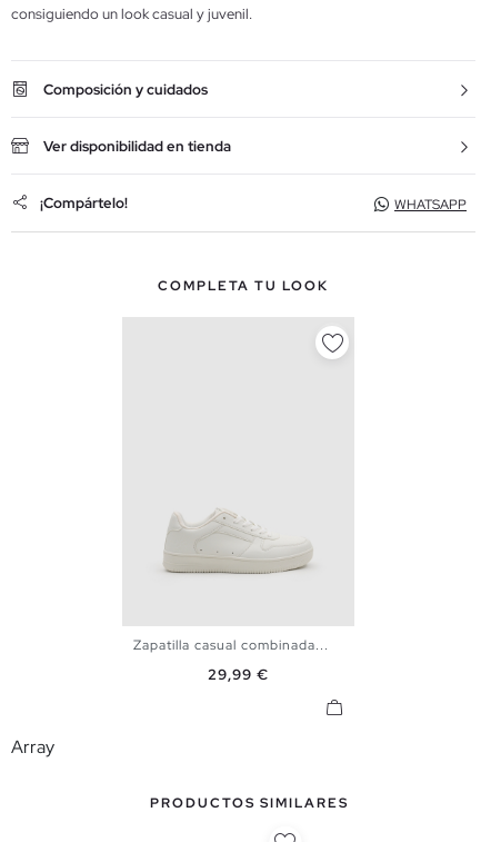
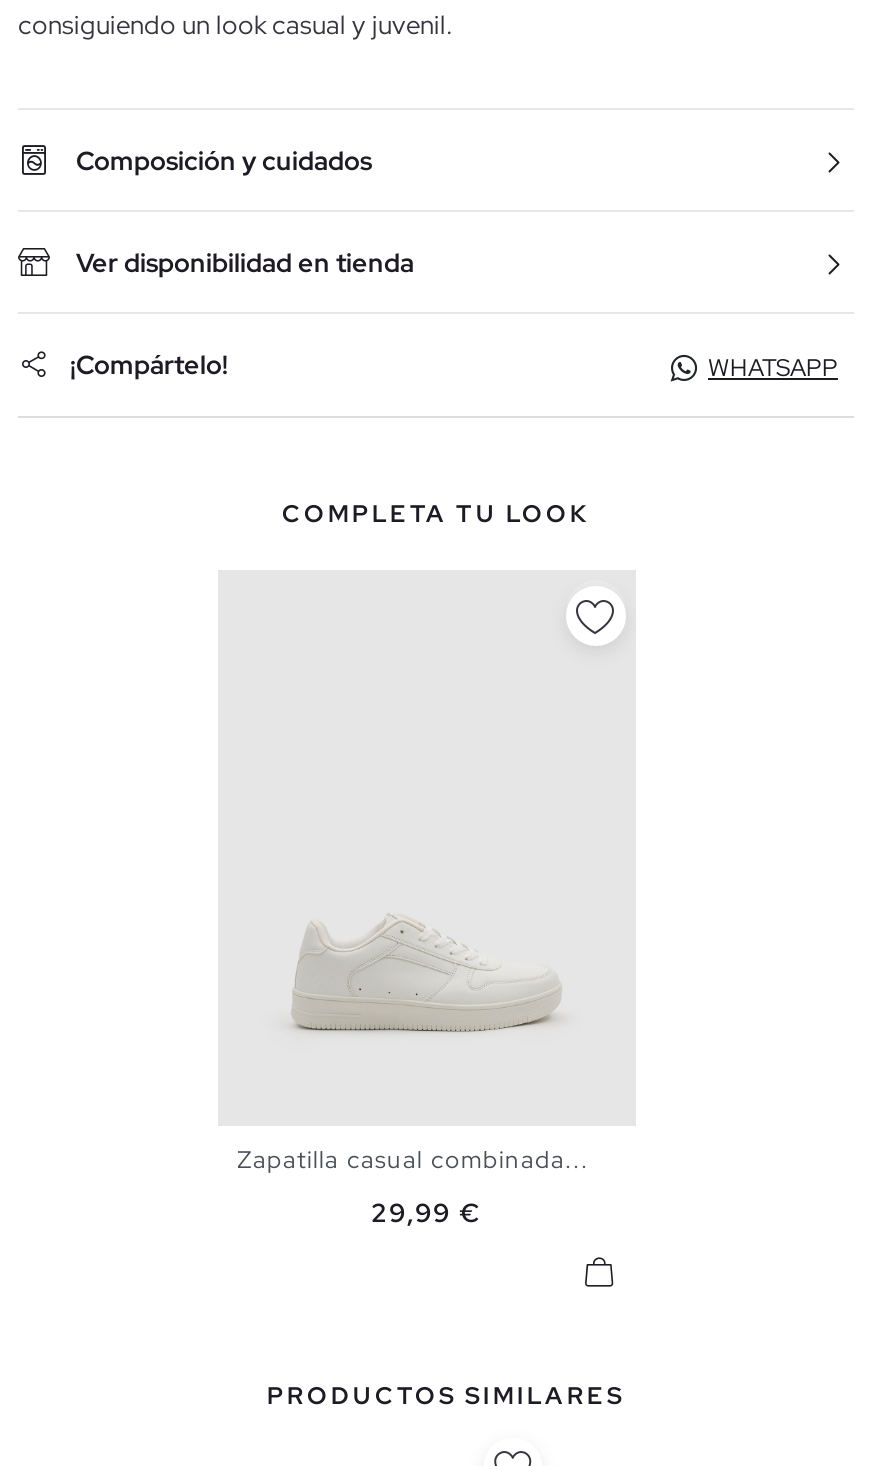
[11,736,54,759] Array -> none

